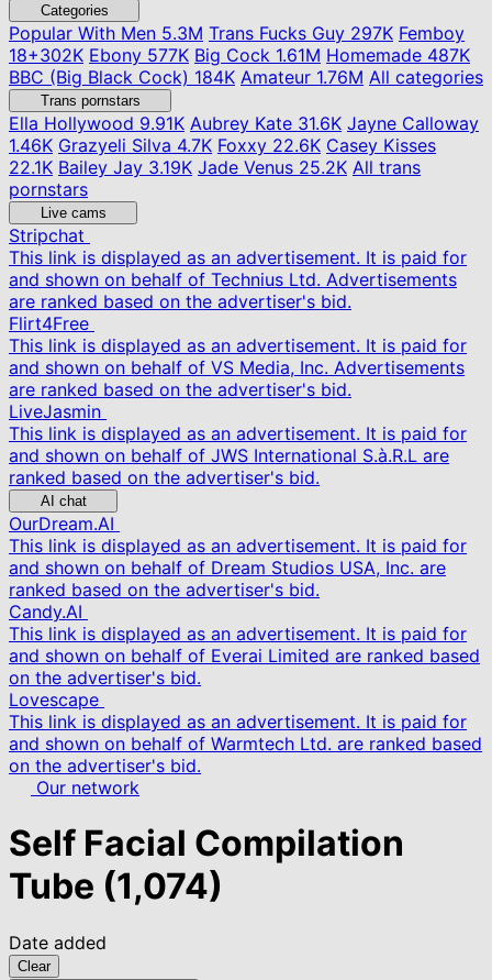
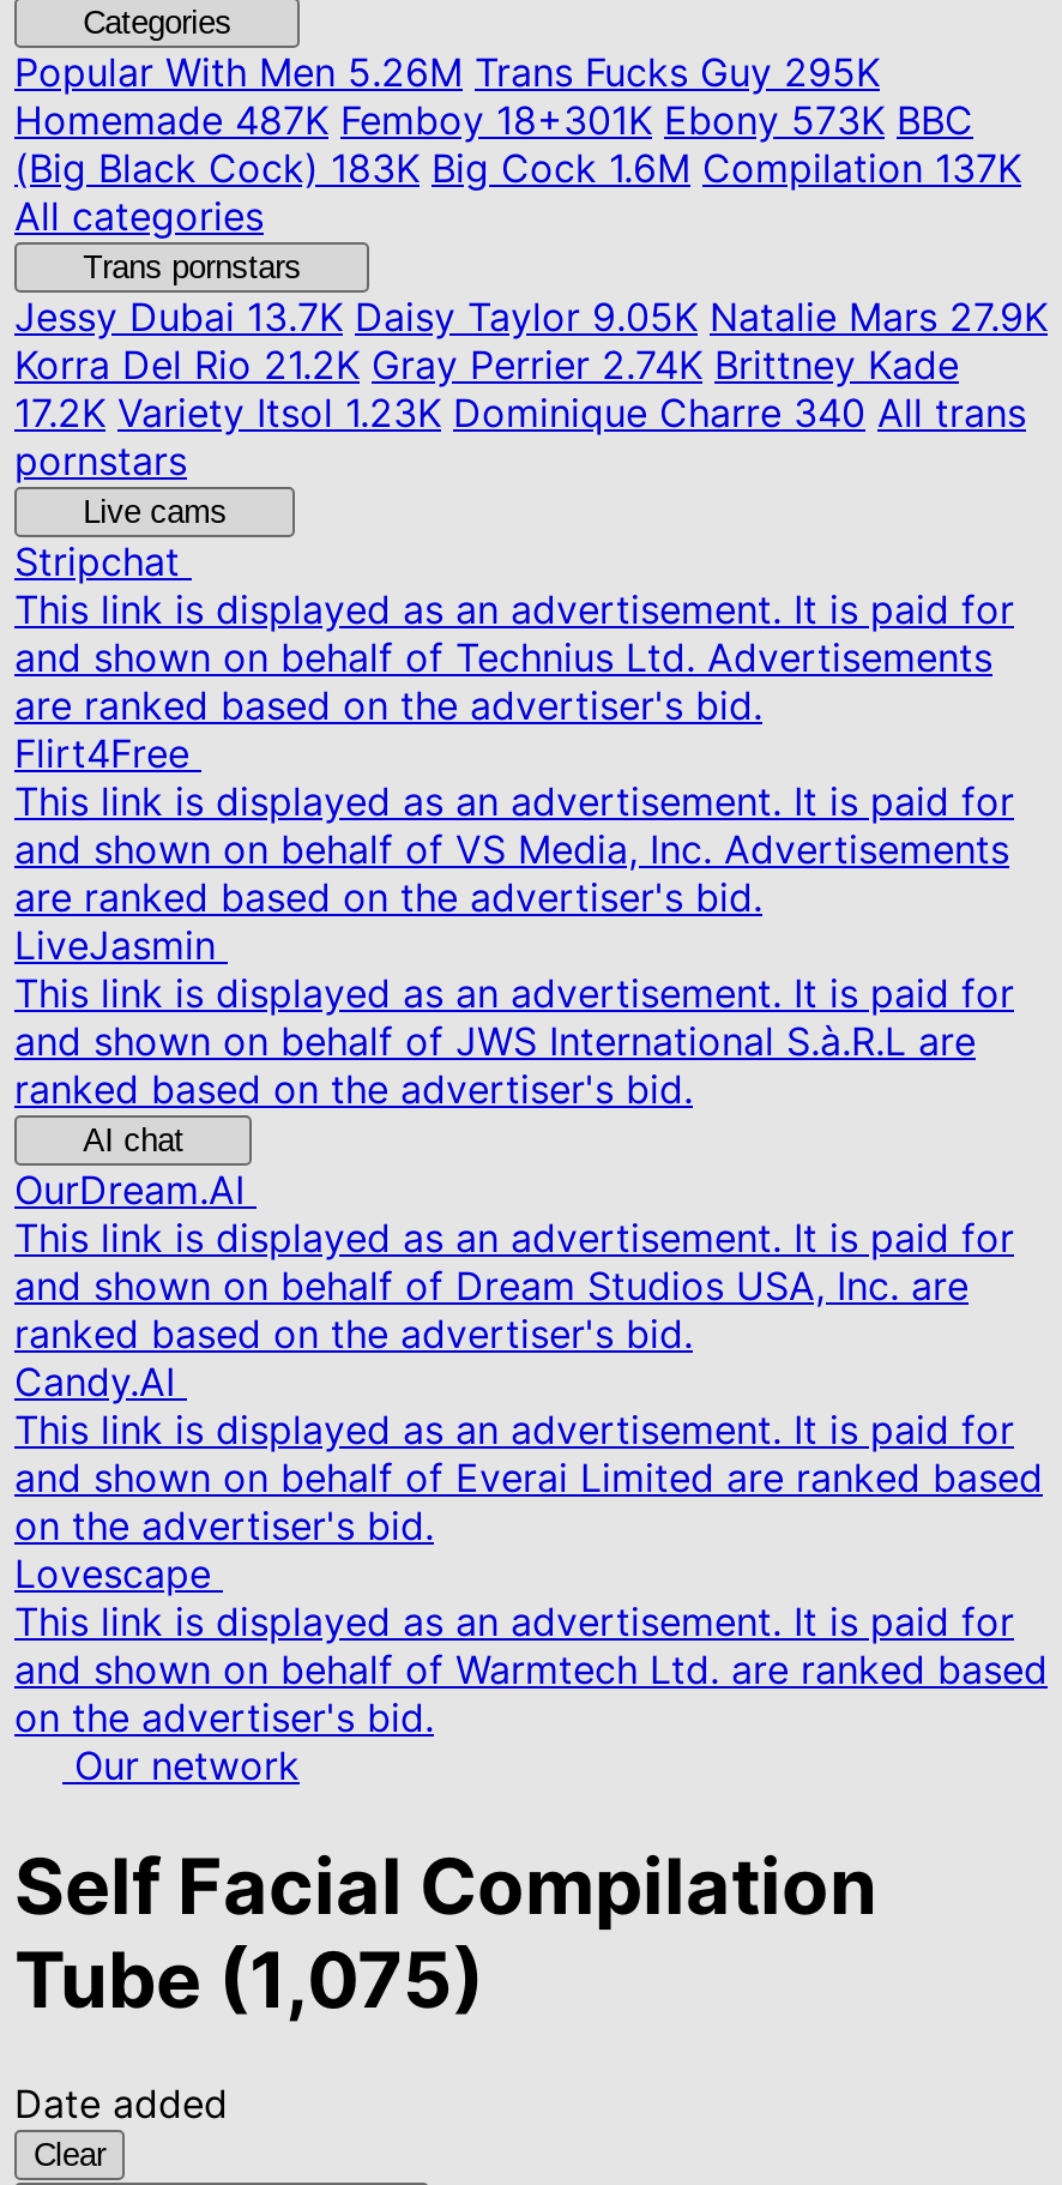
[9,22,483,88] Popular With Men 5.3M Trans Fucks Guy 297K Femboy | 18+302K Ebony 577K Big Cock 1.61M Homemade 487K | BBC (Big Black Cock) 184K Amateur 1.76M All categories -> [14,48,1021,240] Popular With Men 5.26M Trans Fucks Guy 295K | Homemade 487K Femboy 18+301K Ebony 573K BBC | (Big Black Cock) 183K Big Cock 1.6M Compilation 137K | All categories
[9,112,479,178] Ella Hollywood9.91K Aubrey Kate 31.6K Jayne Calloway | 1.46K Grazyeli Silva 4.7K Foxxy 22.6K Casey Kisses | 22.1K Bailey Jay 3.19K Jade Venus 25.2K All trans -> [14,293,1048,437] Jessy Dubai13.7K Daisy Taylor 9.05K Natalie Mars 27.9K | Korra Del Rio 21.2K Gray Perrier 2.74K Brittney Kade | 17.2K Variety Itsol 1.23K Dominique Charre 340 All trans
[9,865,223,908] Tube (1,074) -> [14,1934,484,2028] Tube (1,075)

